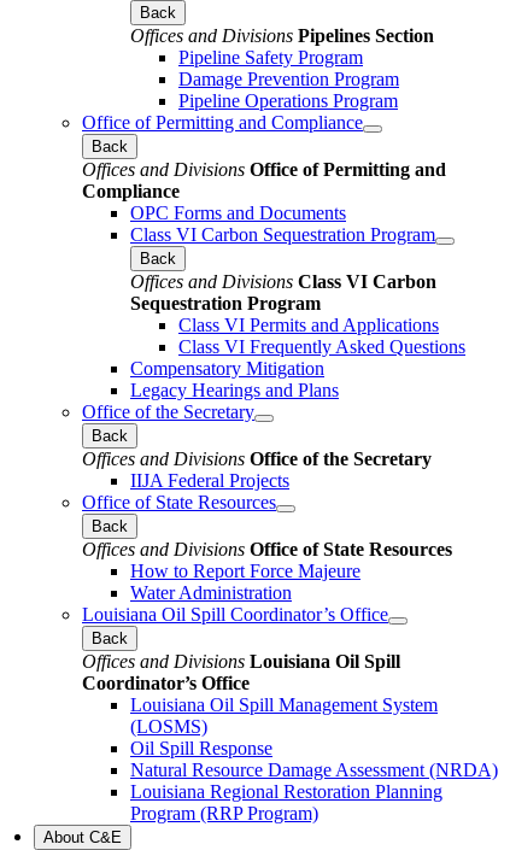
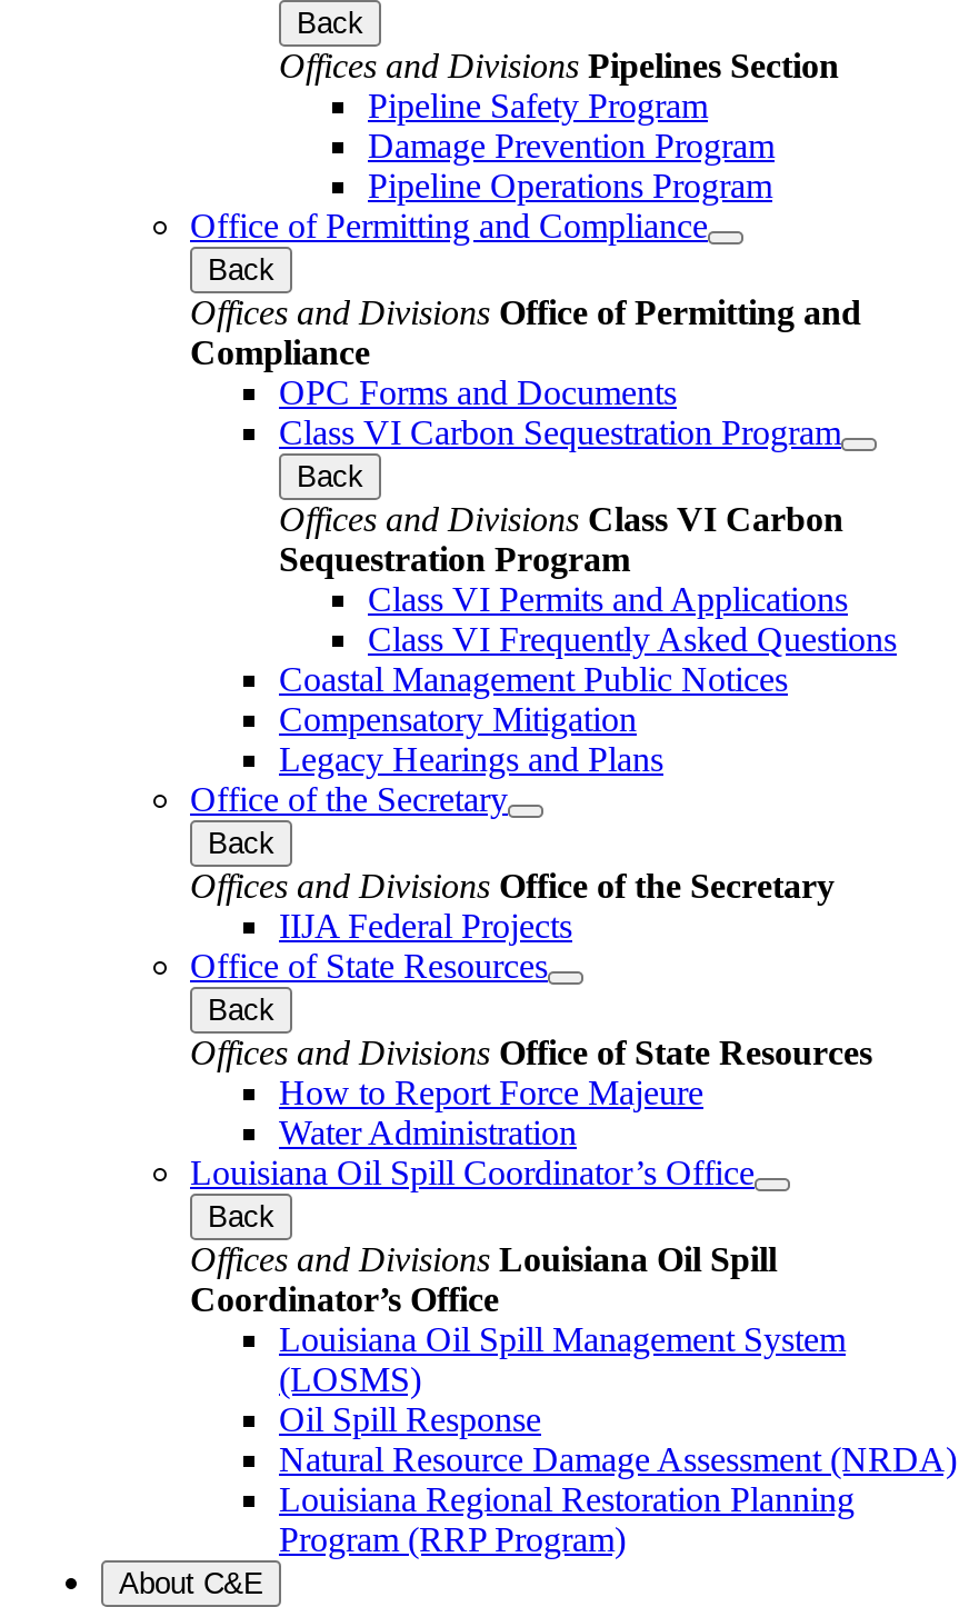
none -> [279,659,788,697] Coastal Management Public Notices

